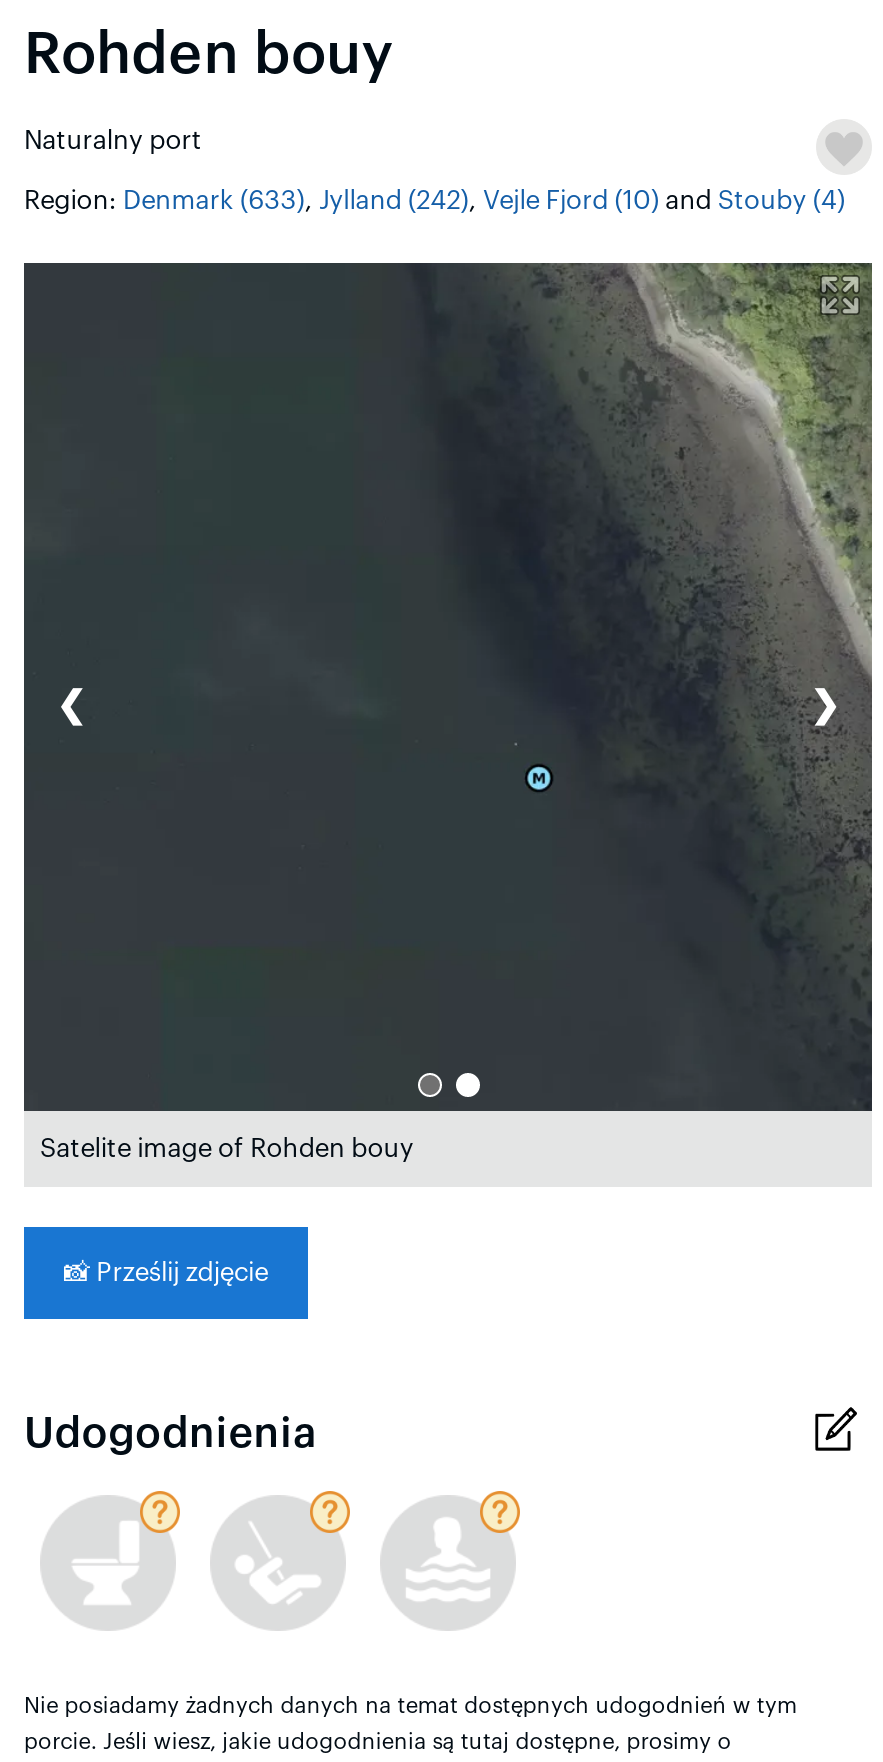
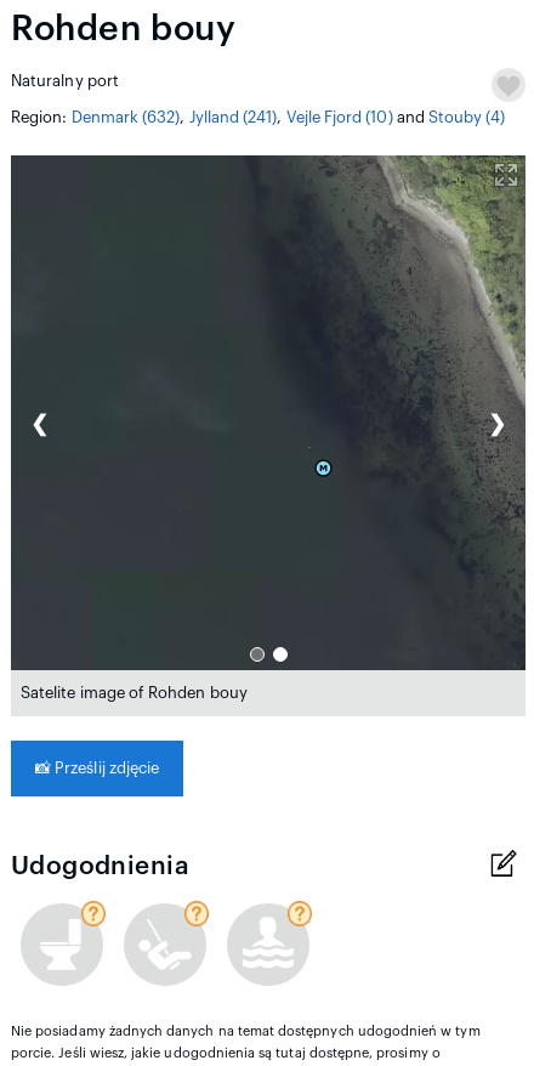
[24,187,845,213] Region: Denmark (633), Jylland (242), Vejle Fjord (10) and Stouby (4) -> [11,109,506,125] Region: Denmark (632), Jylland (241), Vejle Fjord (10) and Stouby (4)

